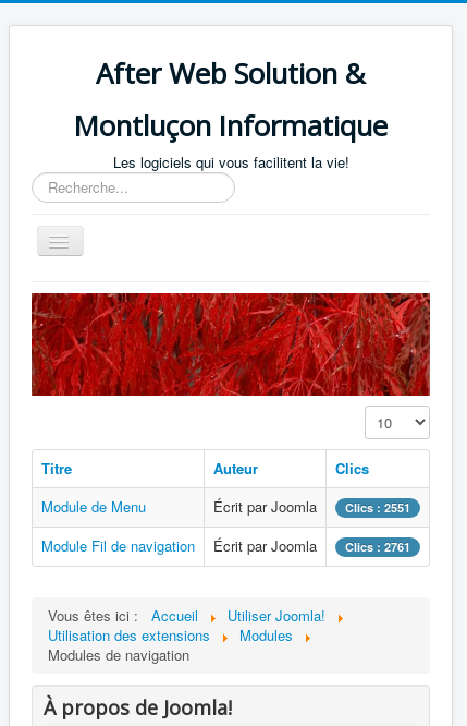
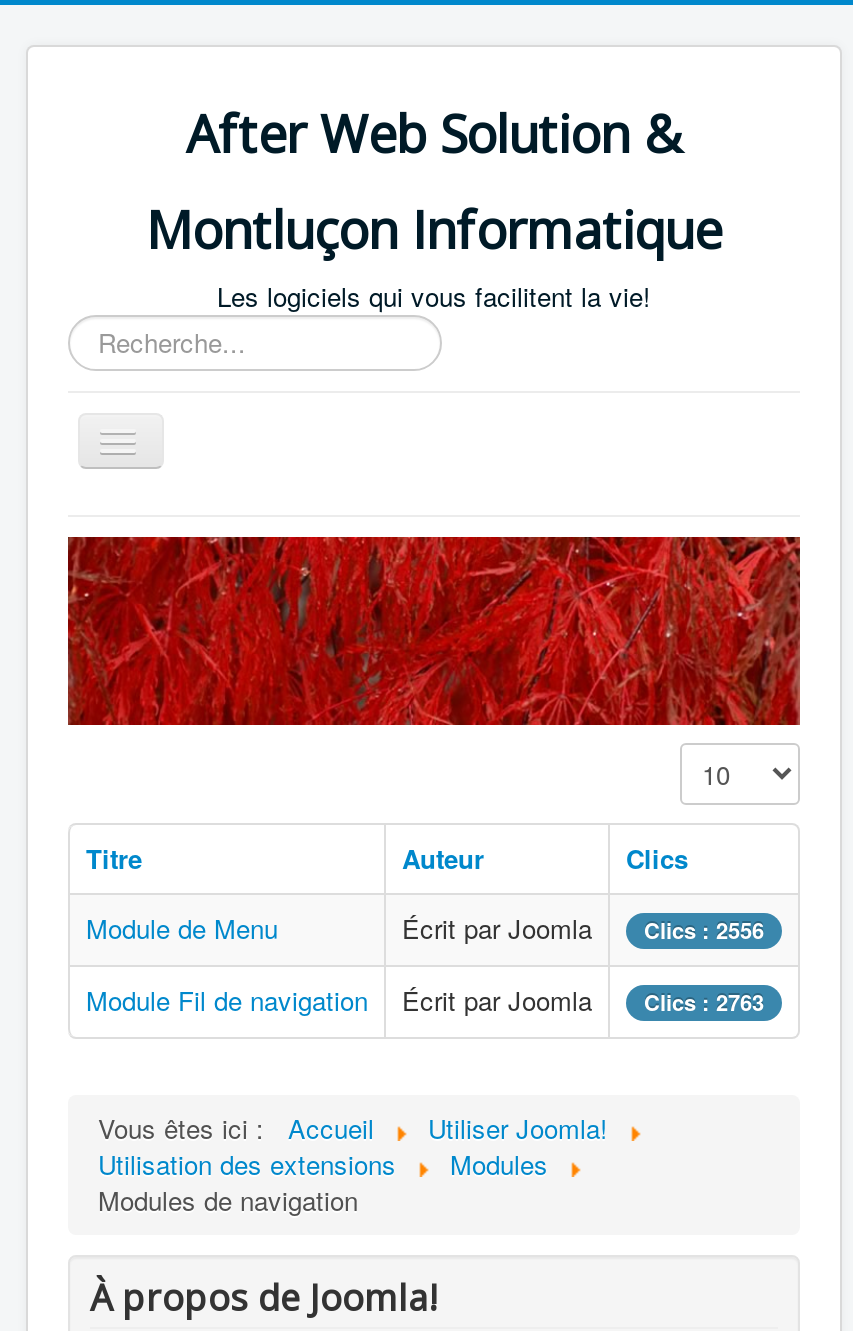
[213,496,410,517] Écrit par Joomla Clics : 2551 -> [402,909,764,947] Écrit par Joomla Clics : 2556
[41,535,410,556] Module Fil de navigation Écrit par Joomla Clics : 2761 -> [86,981,764,1019] Module Fil de navigation Écrit par Joomla Clics : 2763

